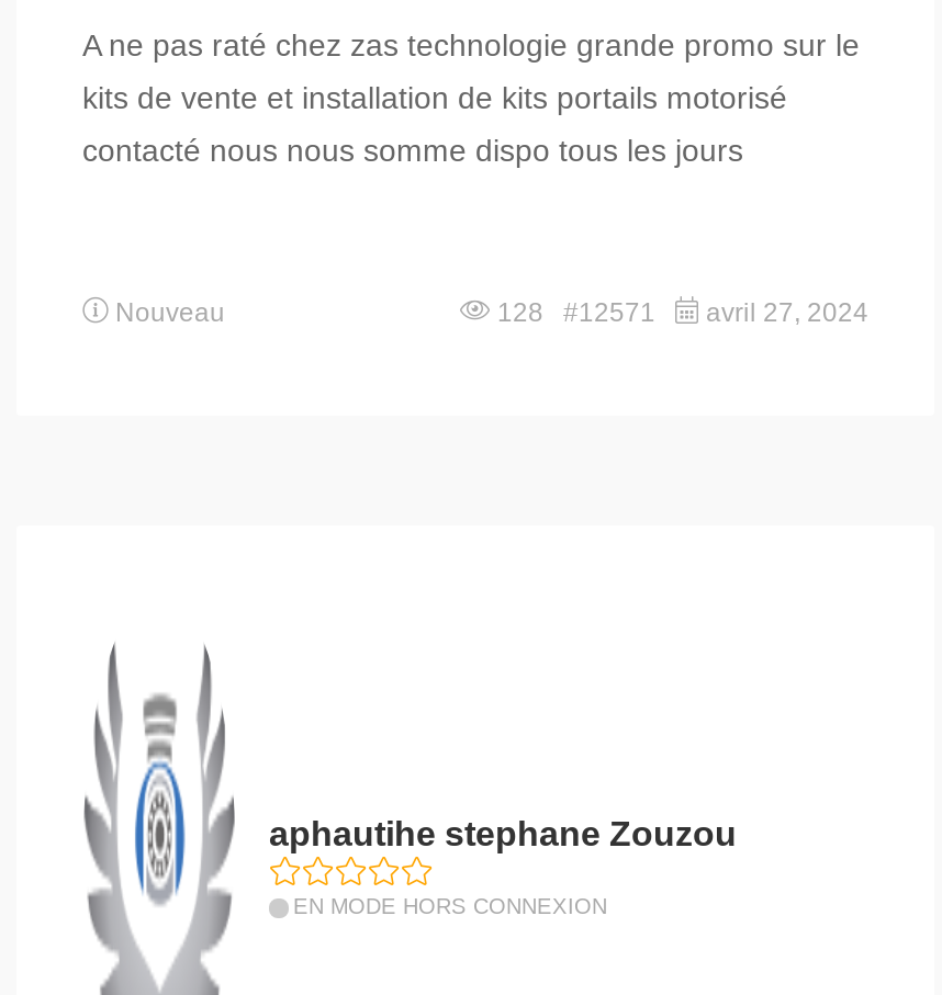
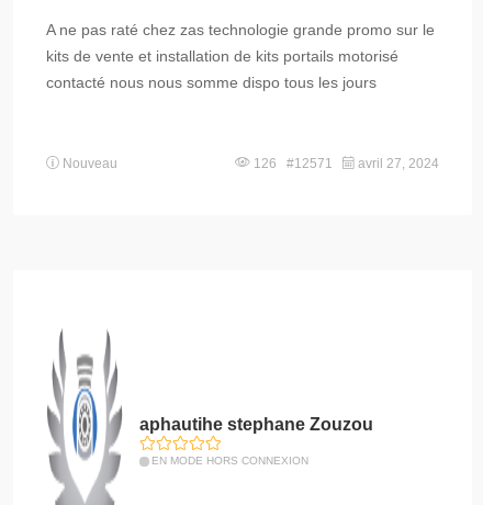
[491,297,868,328] 128 #12571 avril 27, 2024 -> [250,156,439,171] 126 #12571 avril 27, 2024

